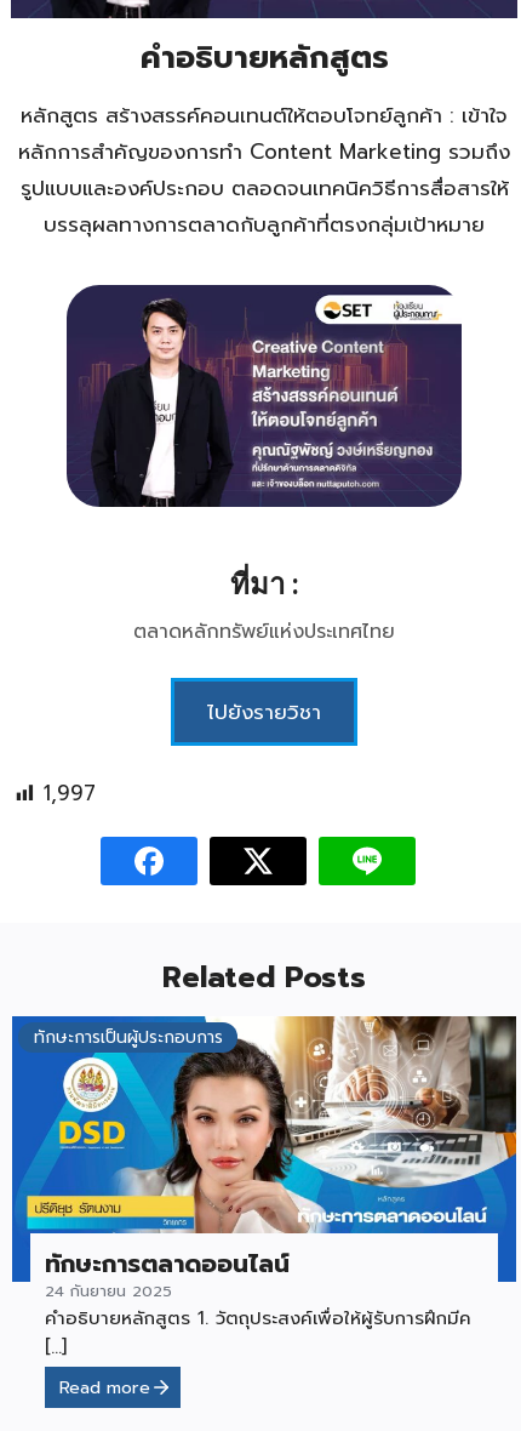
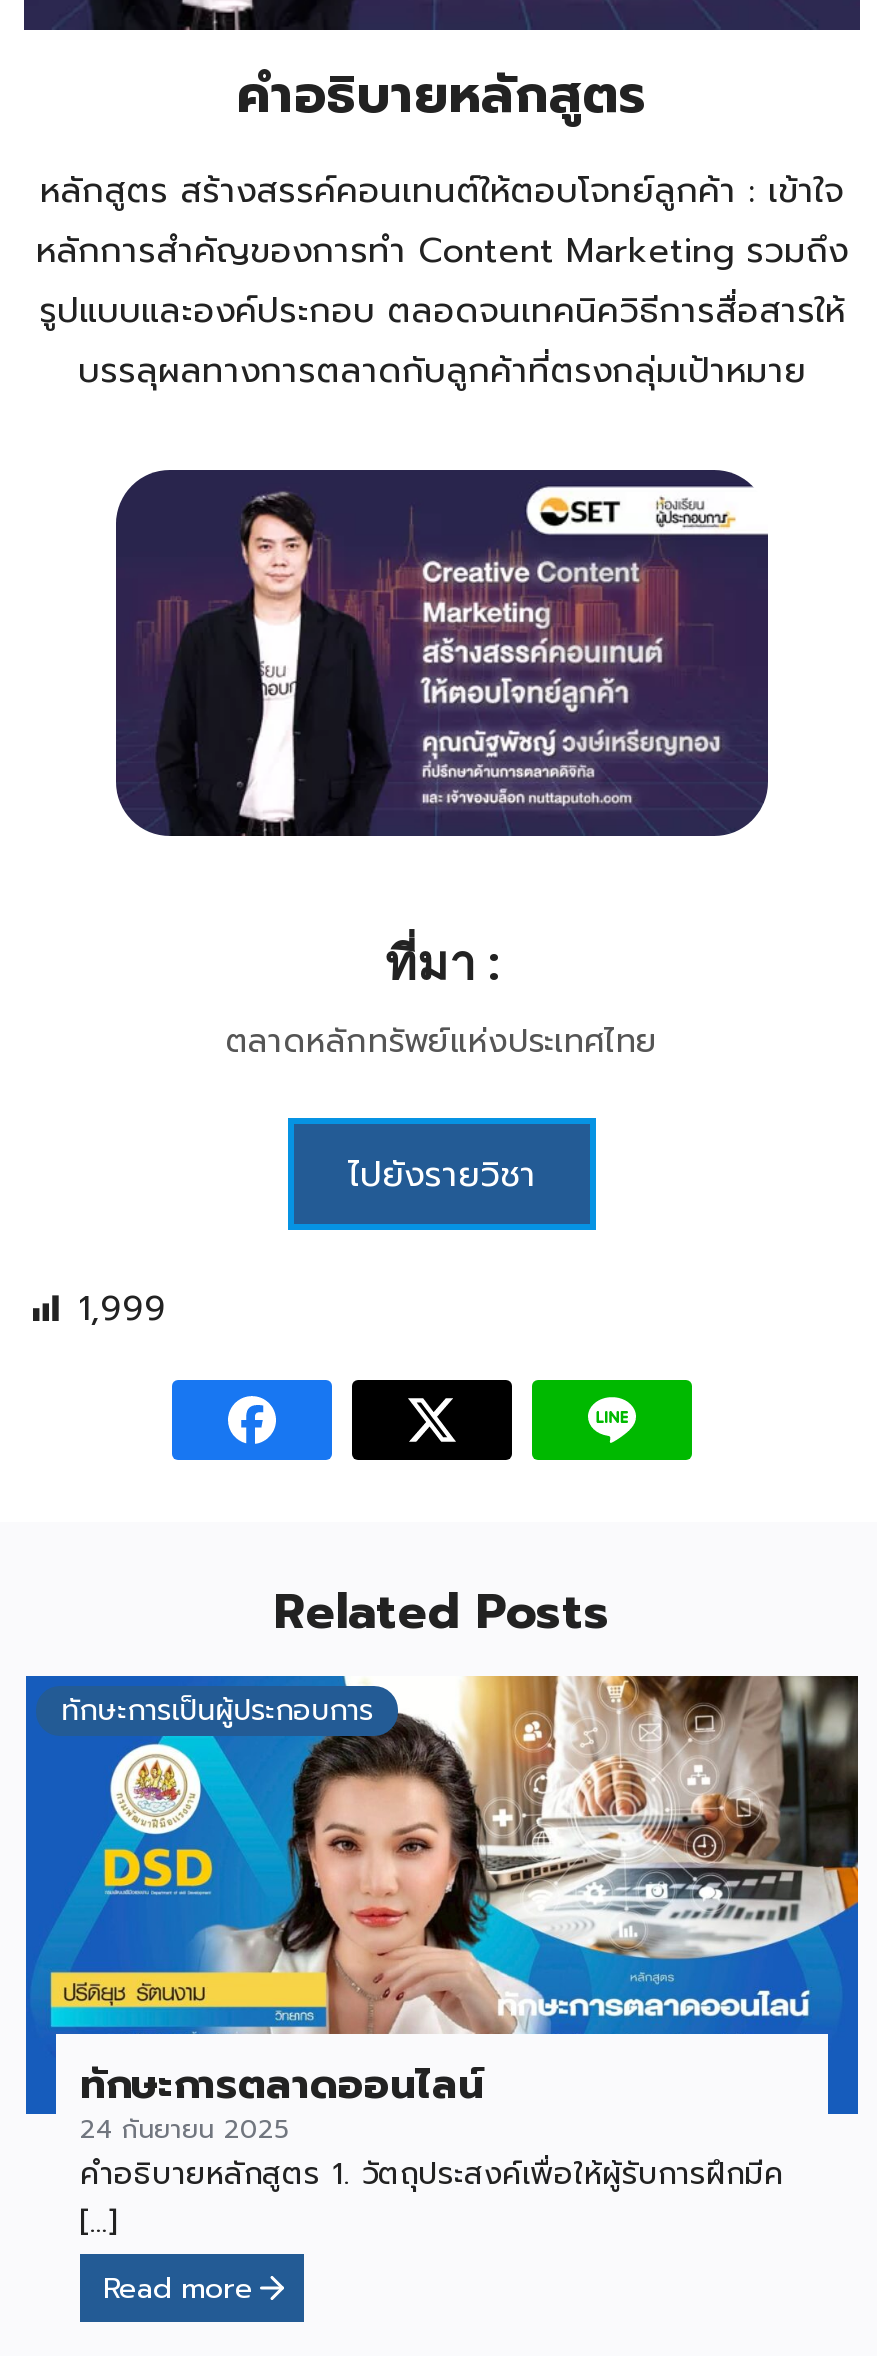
[44,778,96,809] 1,997 -> [78,1283,166,1335] 1,999

